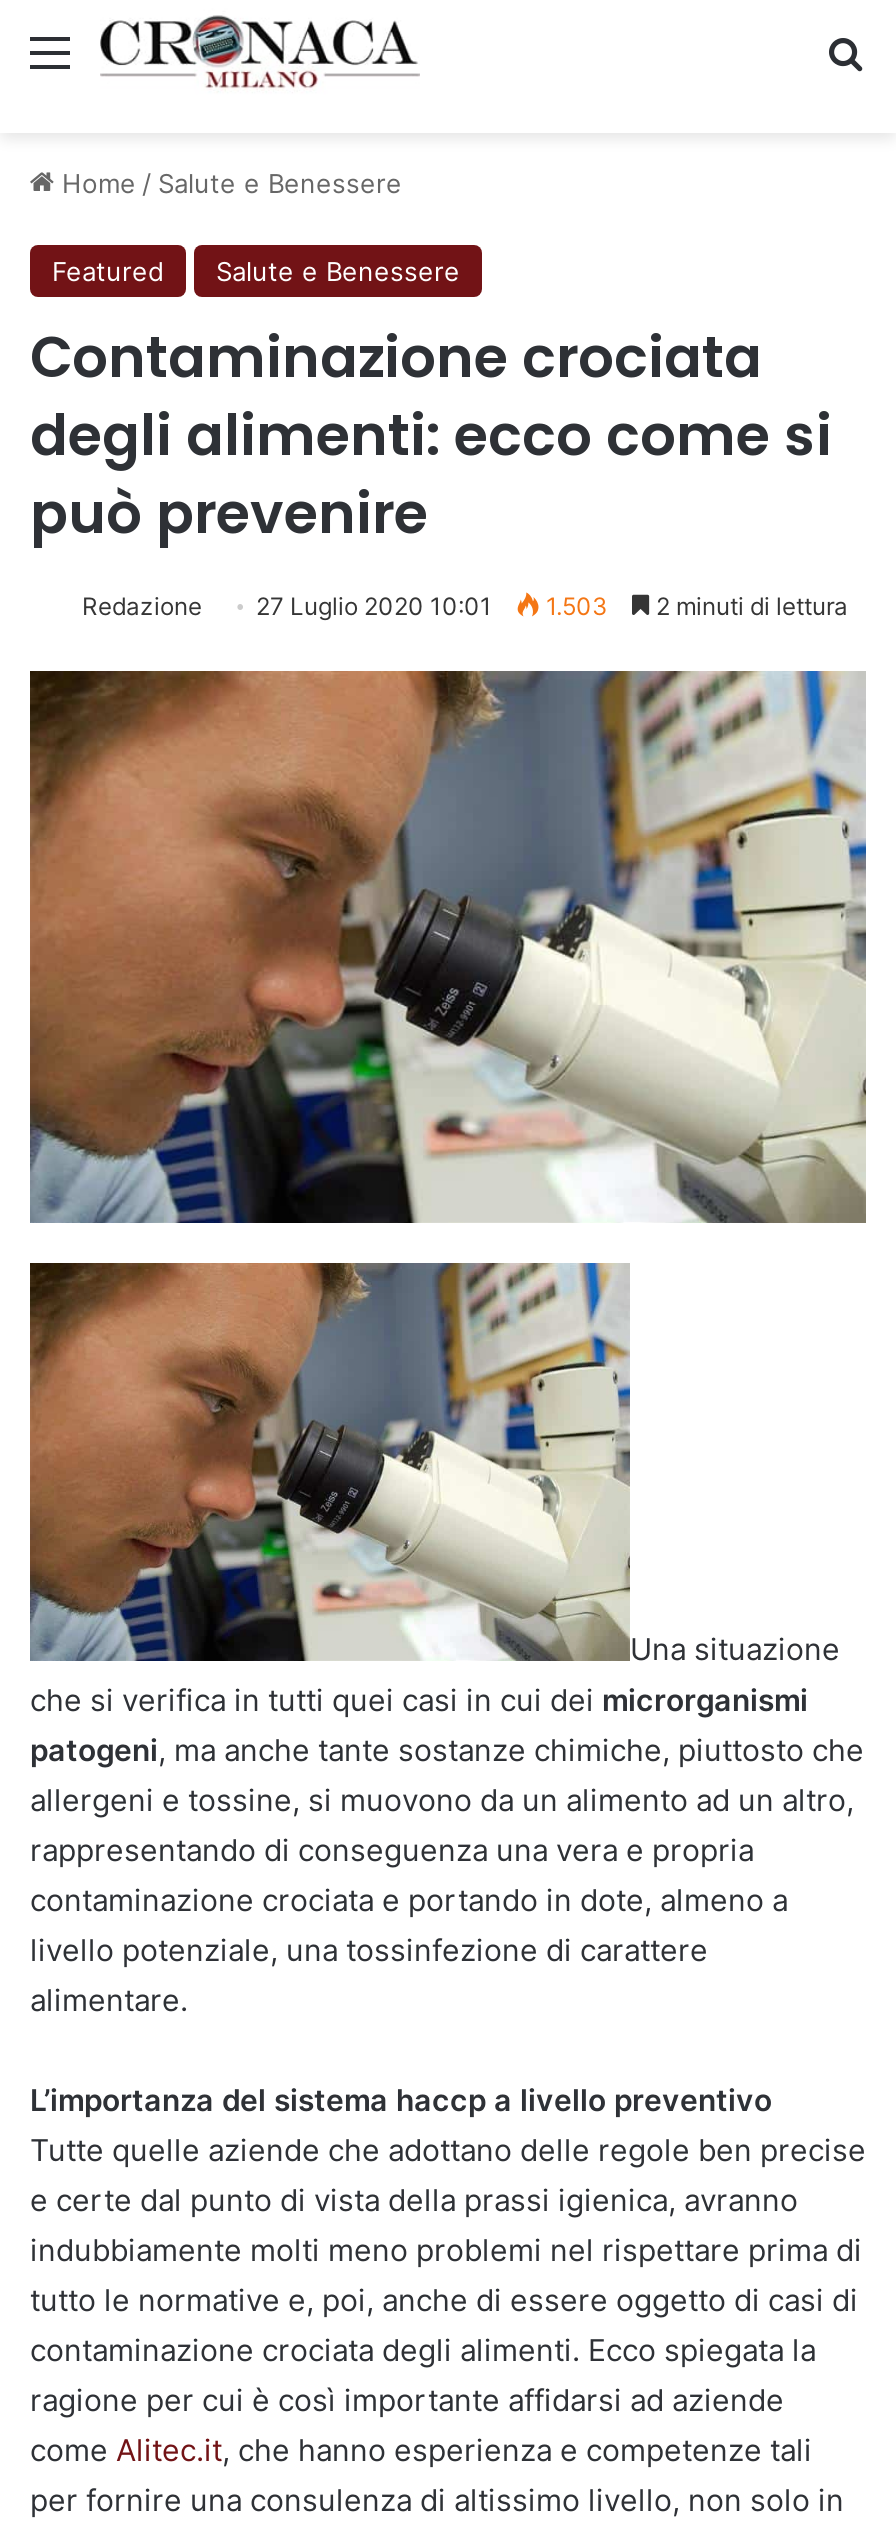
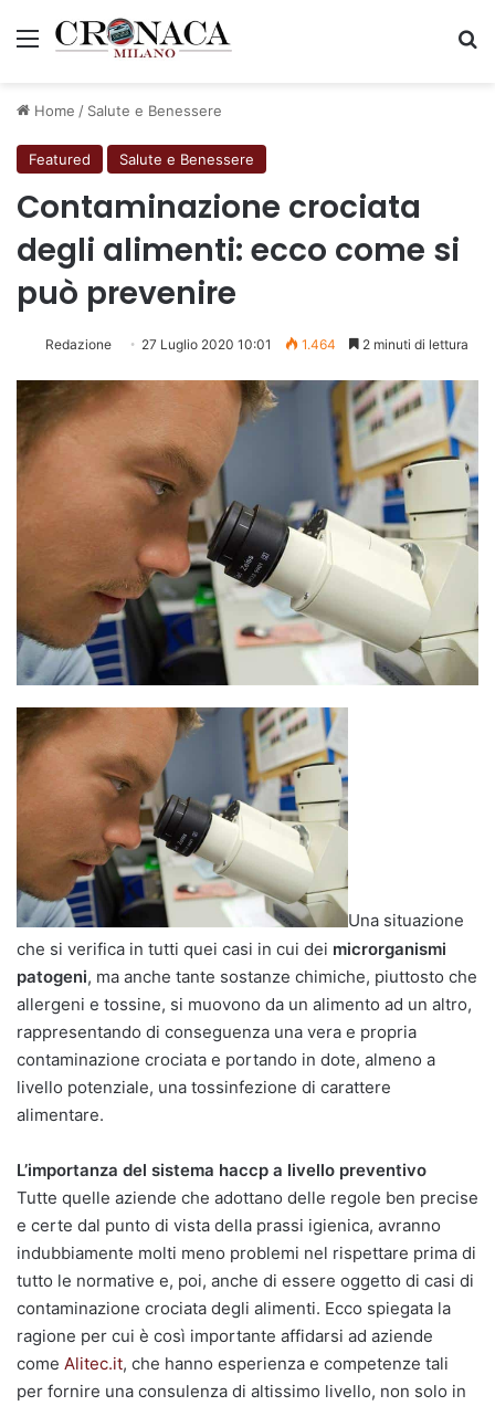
[82,591,848,621] Redazione 27 Luglio 2020 10:01 1.503 2 minuti di lettura -> [45,336,468,352] Redazione 27 Luglio 2020 10:01 1.464 2 minuti di lettura

